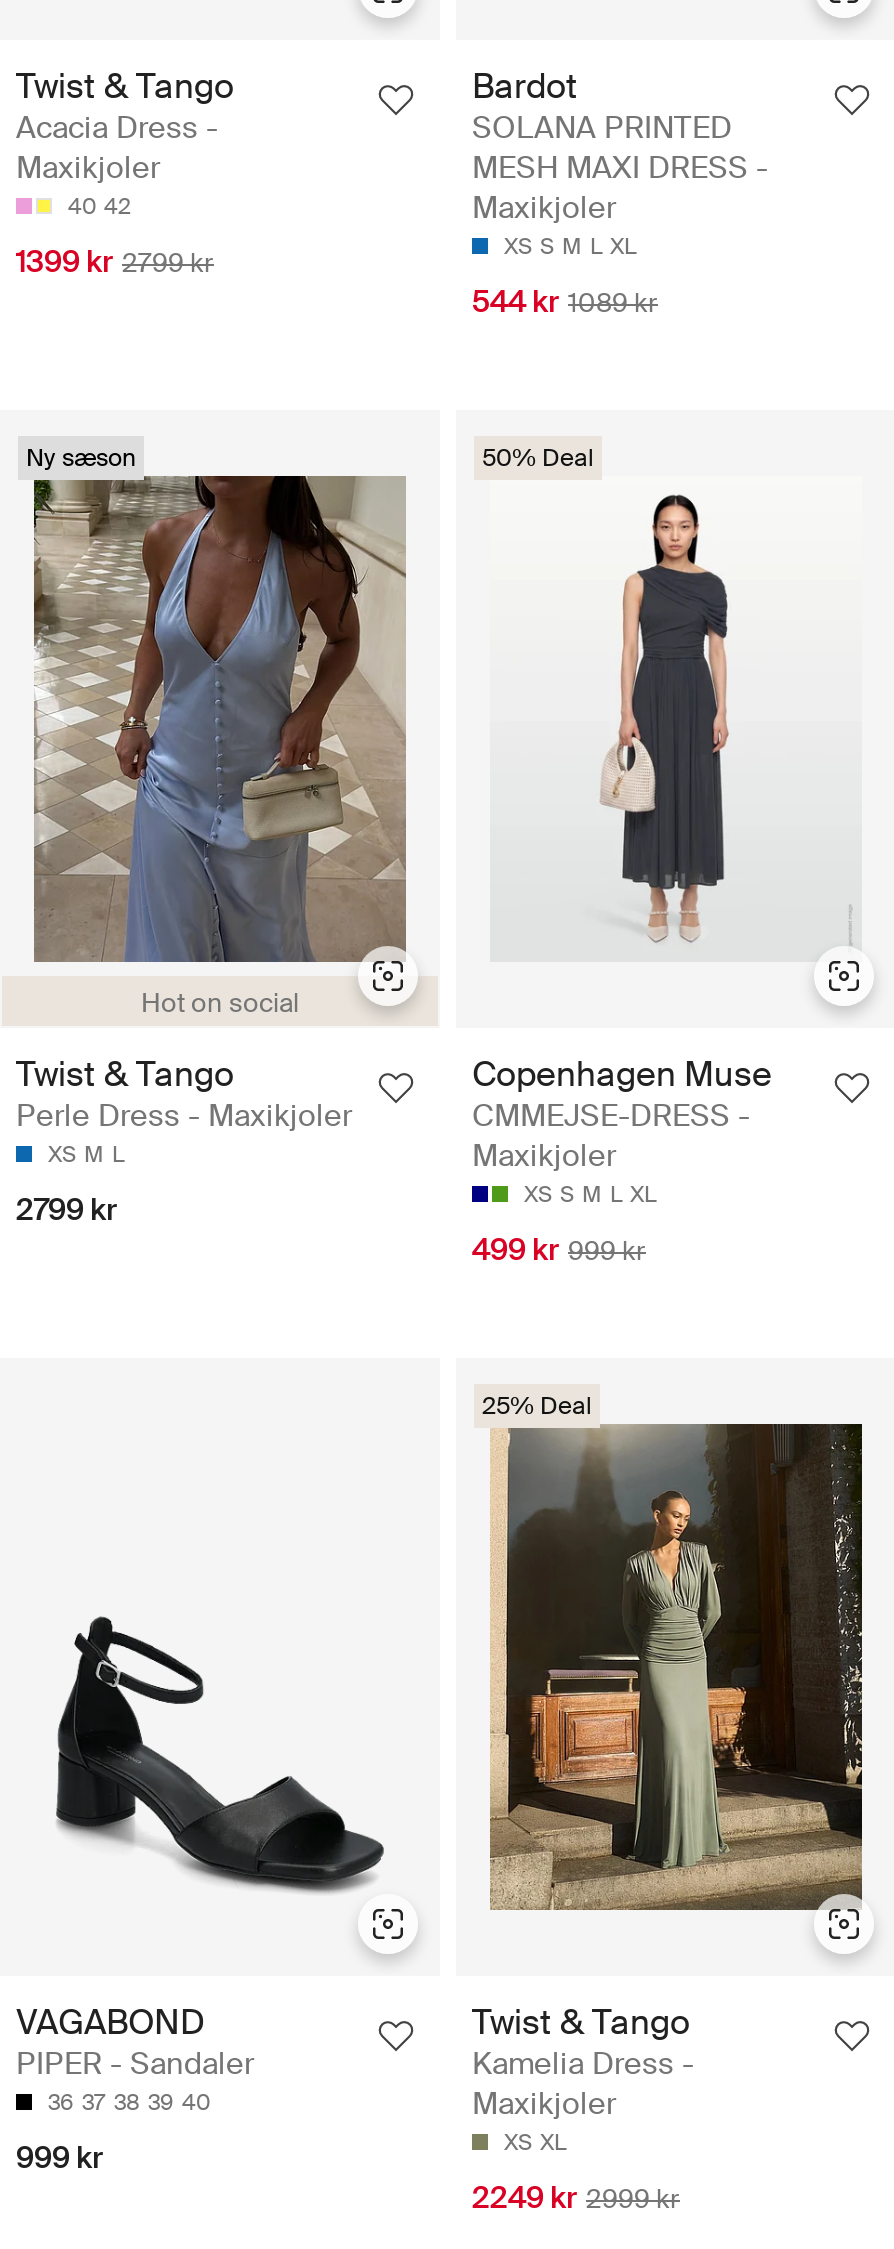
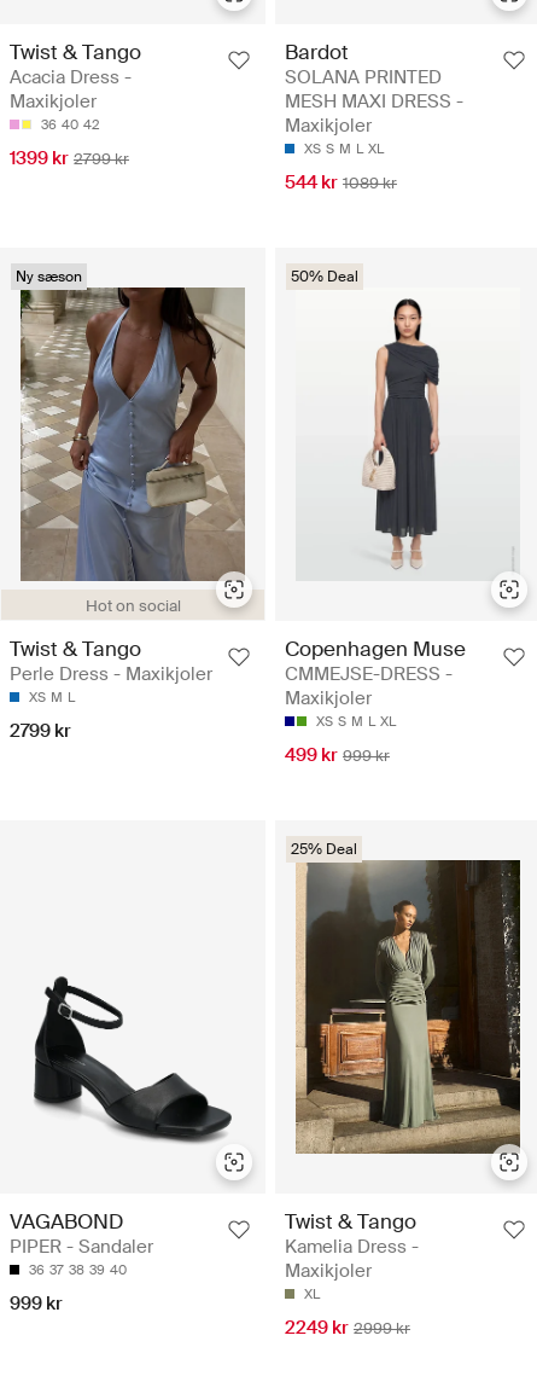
[68,192,130,220] 40 42 -> [41,116,99,133] 36 40 42
[504,2128,566,2156] XS XL -> [304,1286,320,1303] XL

